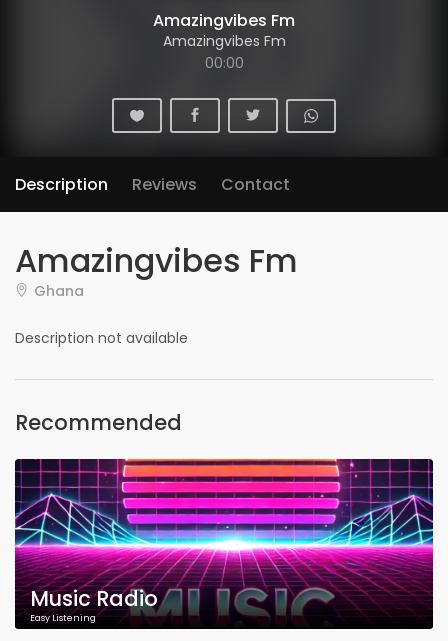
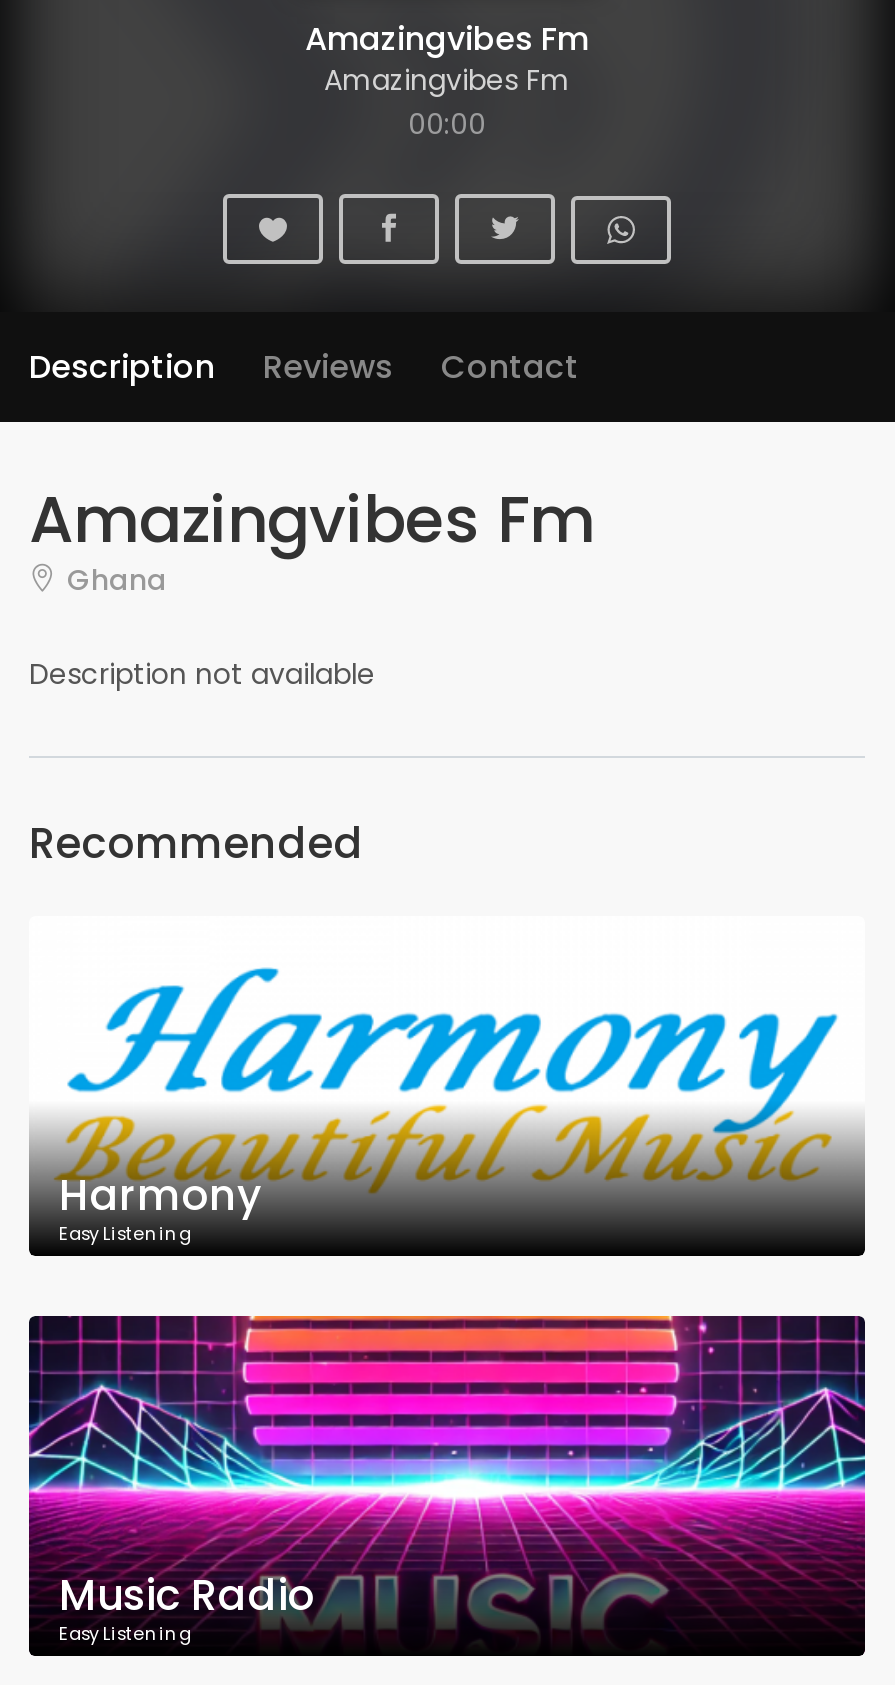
none -> [29,966,865,1246] [image] | Harmony | Easy Listening

